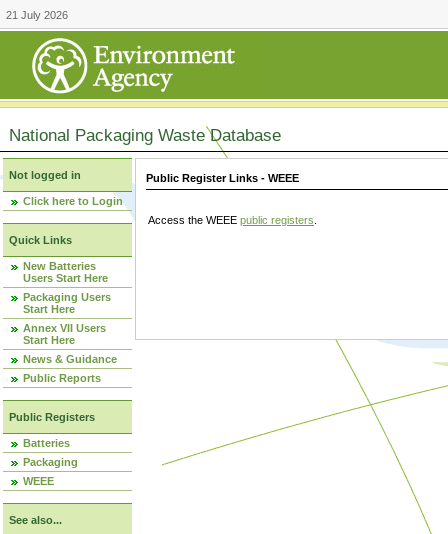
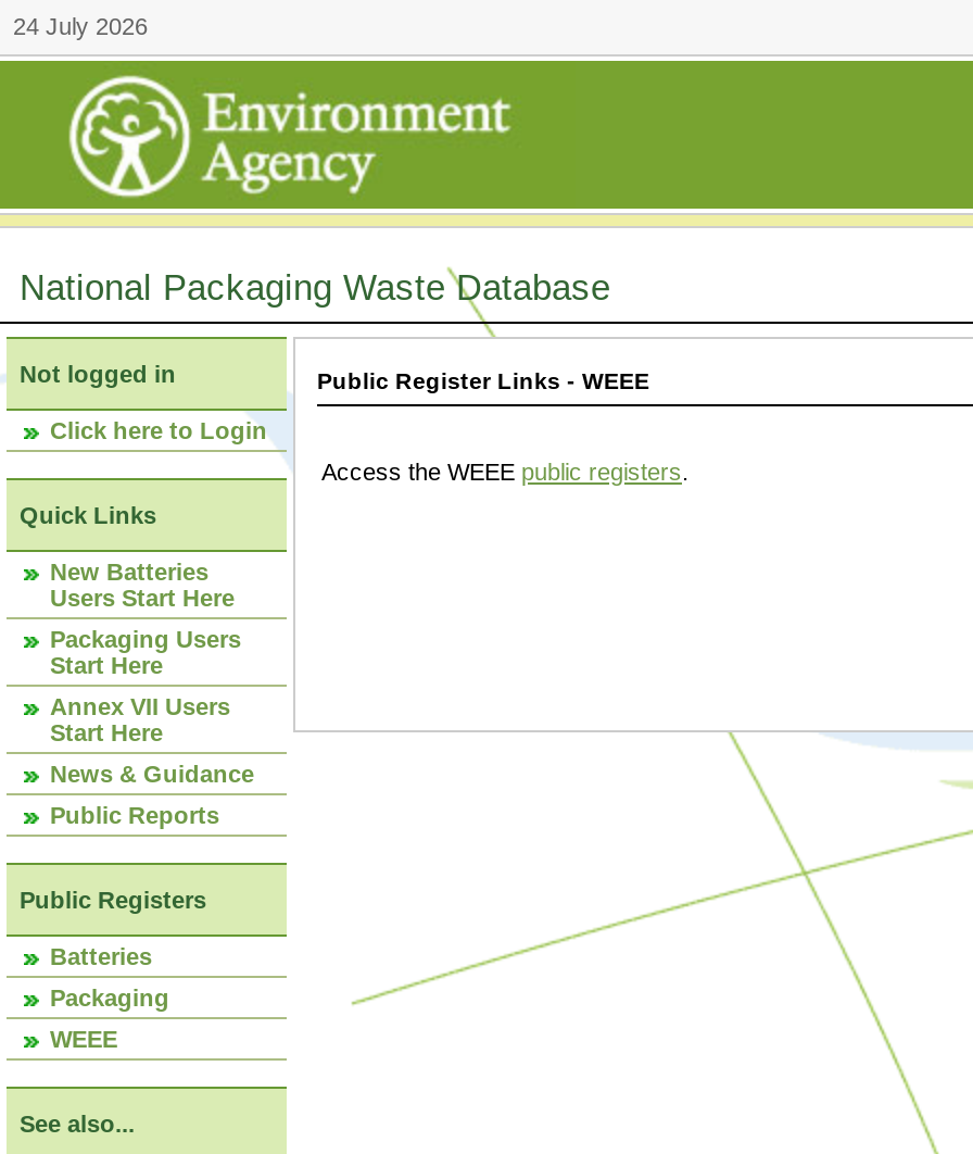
[6,9,68,21] 21 July 2026 -> [13,13,148,39] 24 July 2026

